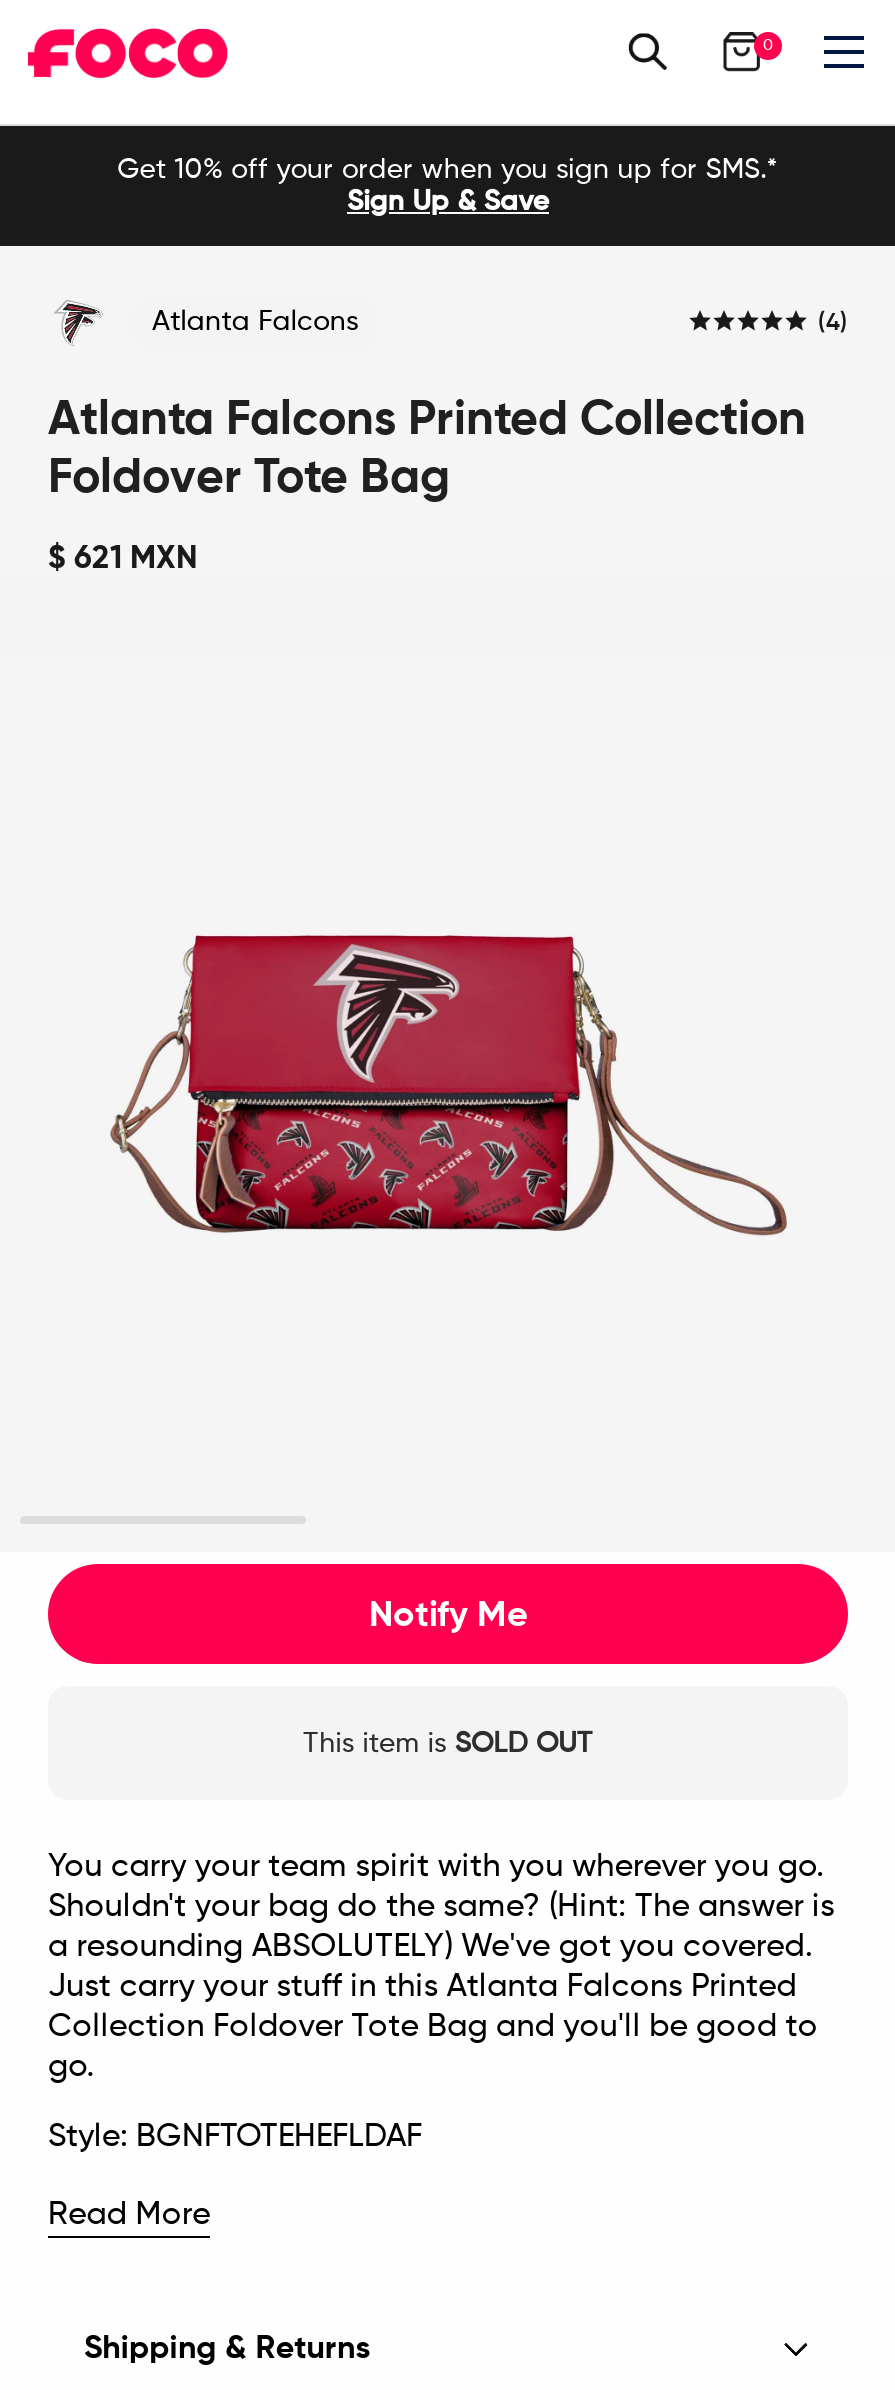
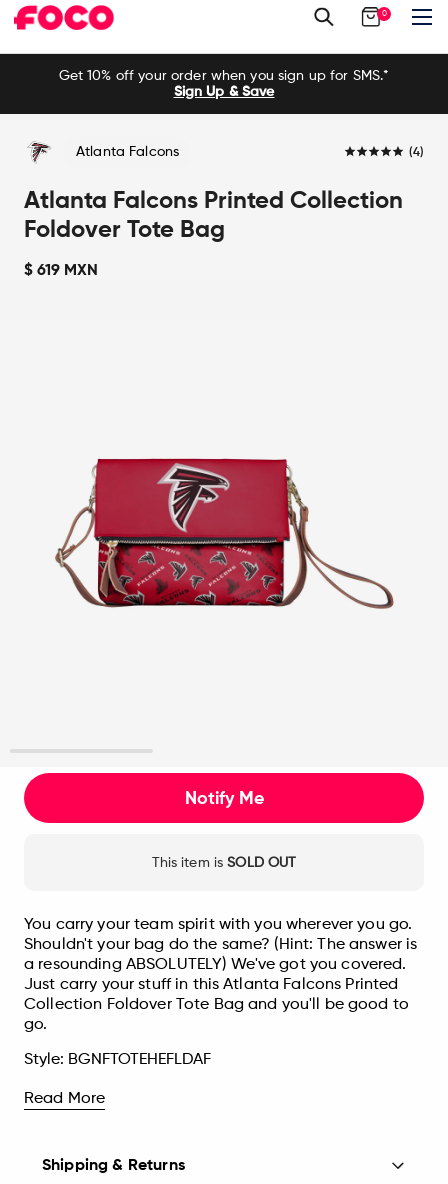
[48,538,198,576] $ 621 MXN -> [24,260,98,279] $ 619 MXN

